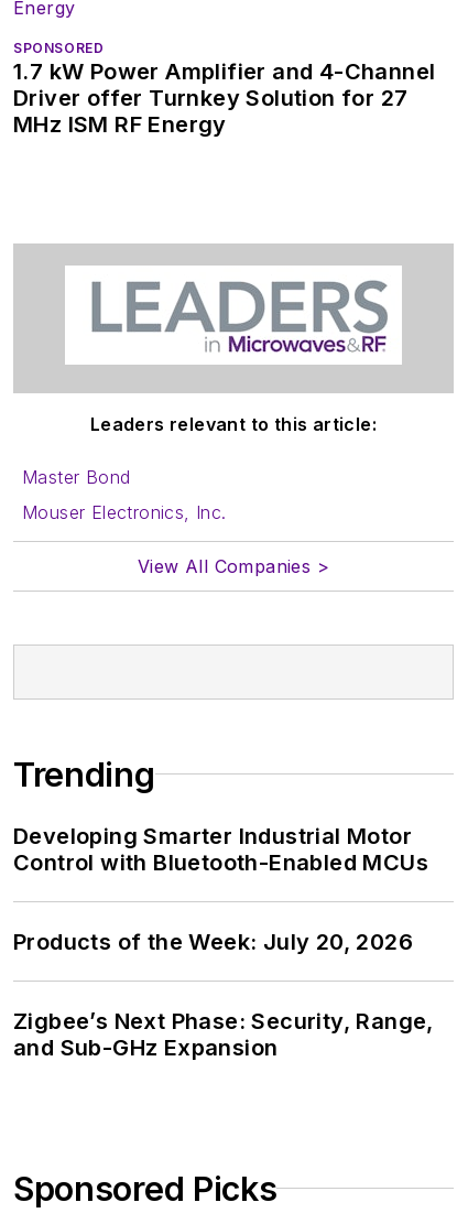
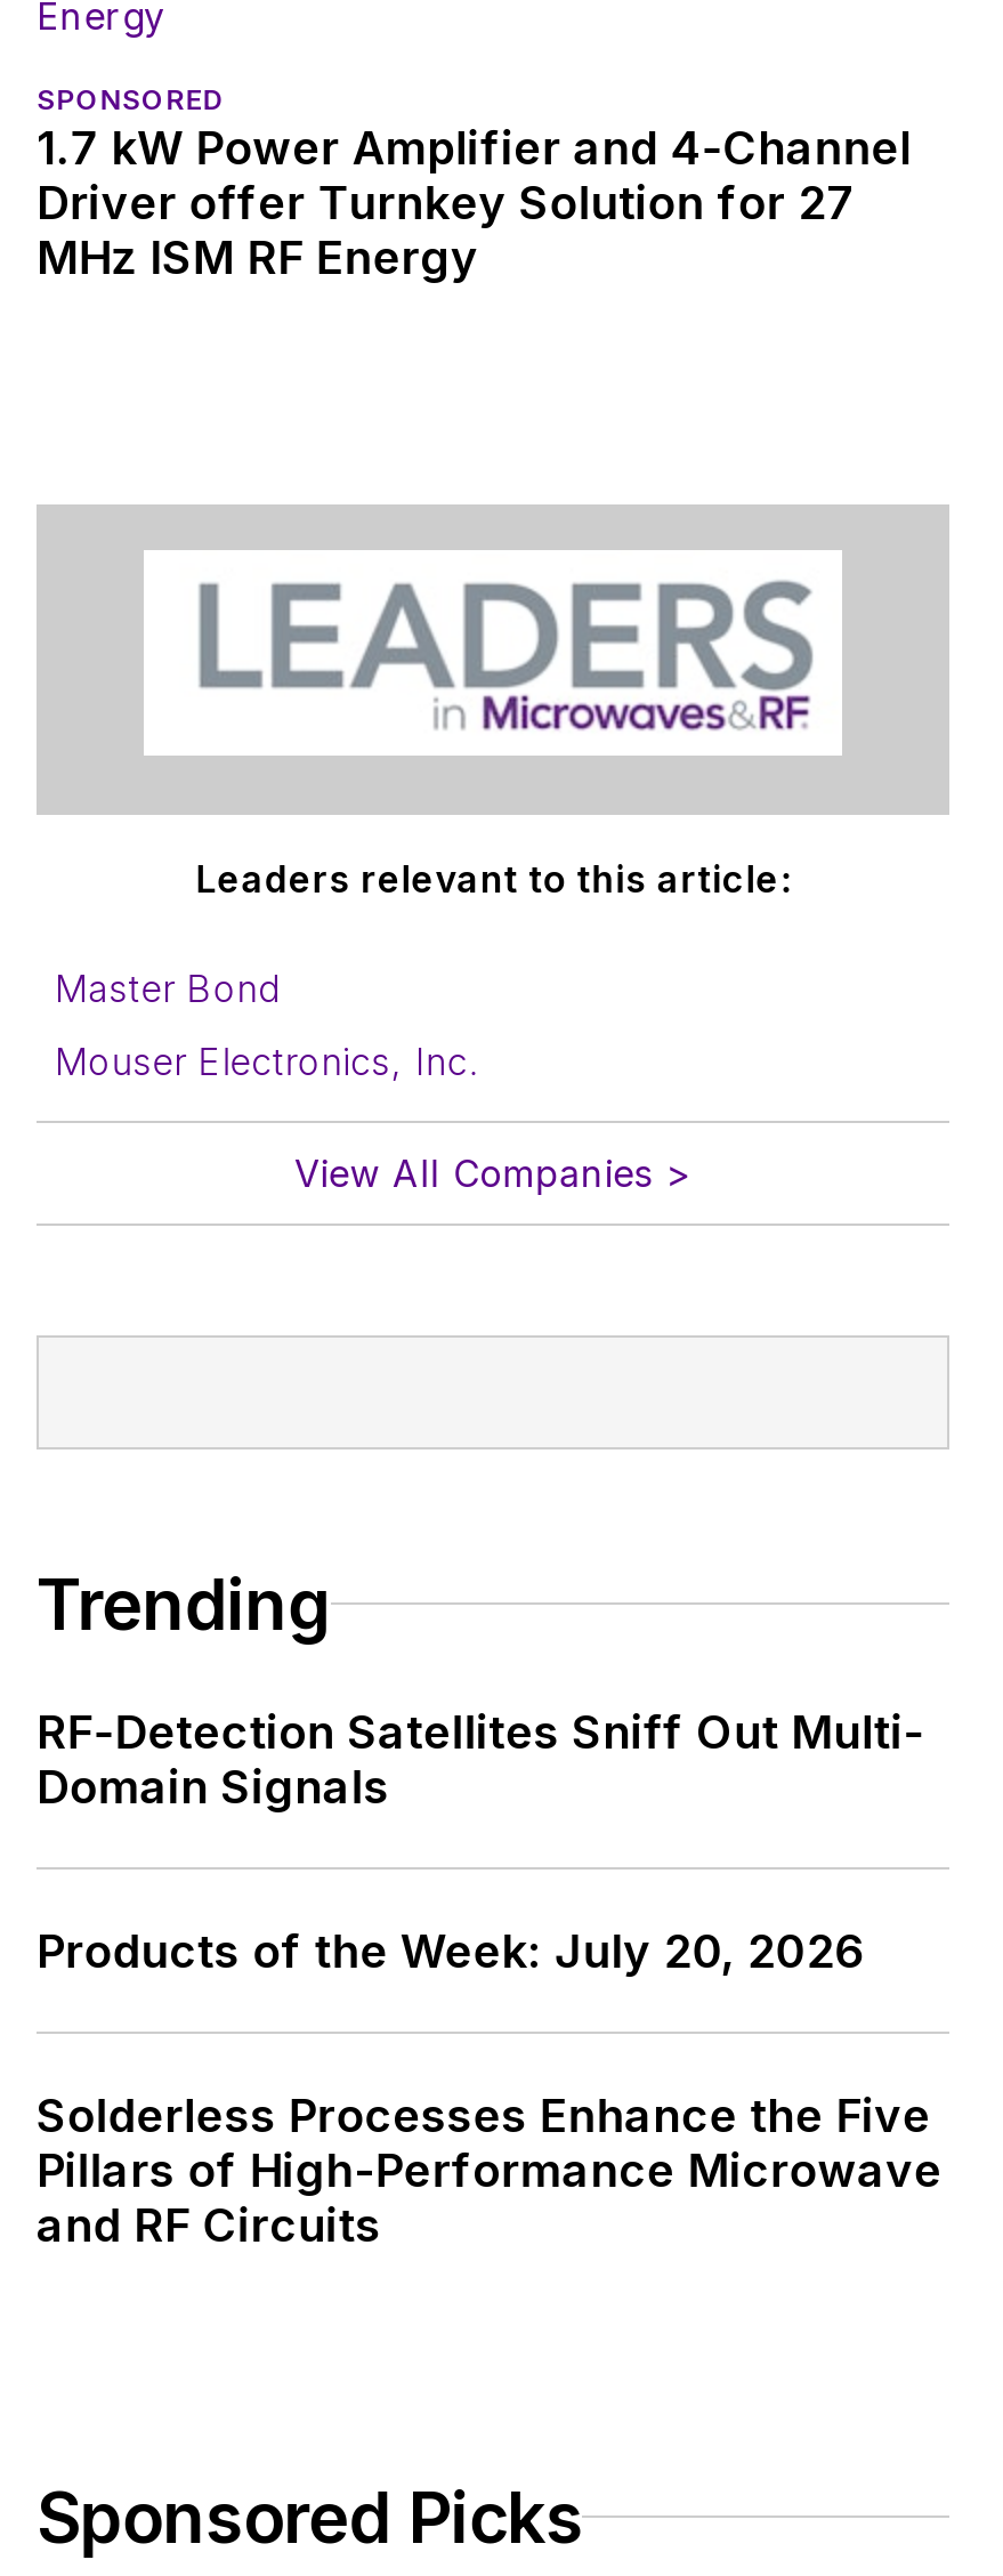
[13,823,428,876] Developing Smarter Industrial Motor | Control with Bluetooth-Enabled MCUs -> [37,1705,924,1814] RF-Detection Satellites Sniff Out Multi- | Domain Signals
[13,1008,434,1061] Zigbee’s Next Phase: Security, Range, | and Sub-GHz Expansion -> [37,2088,942,2253] Solderless Processes Enhance the Five | Pillars of High-Performance Microwave | and RF Circuits

